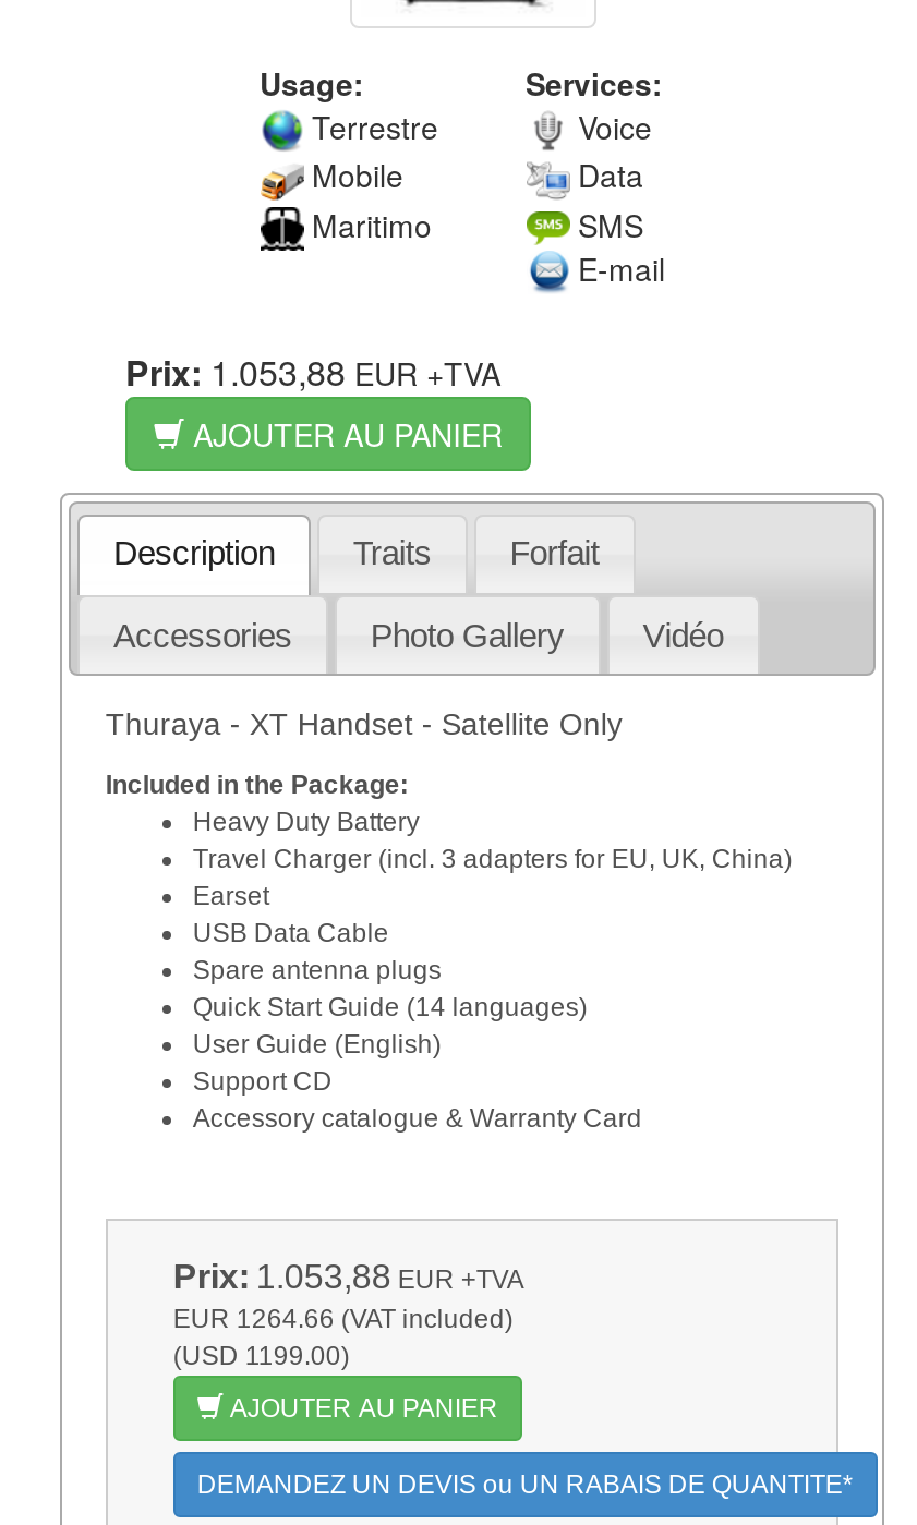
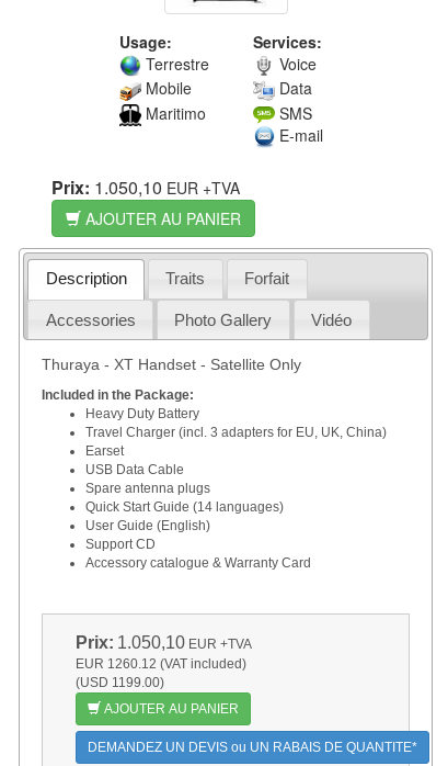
[125,347,500,397] Prix: 1.053,88 EUR +TVA -> [51,175,240,200] Prix: 1.050,10 EUR +TVA
[173,1258,524,1295] Prix: 1.053,88 EUR +TVA -> [75,633,252,652] Prix: 1.050,10 EUR +TVA
[173,1304,513,1335] EUR 1264.66 (VAT included) -> [75,656,246,672] EUR 1260.12 (VAT included)

